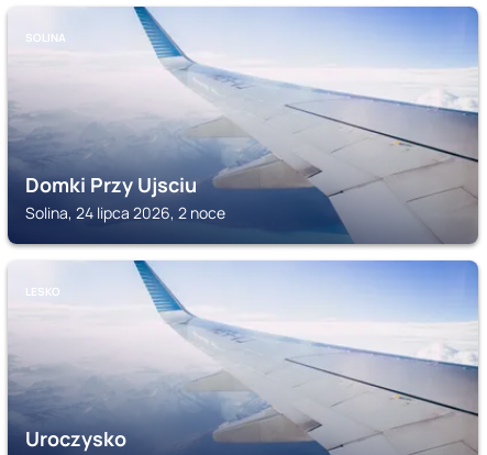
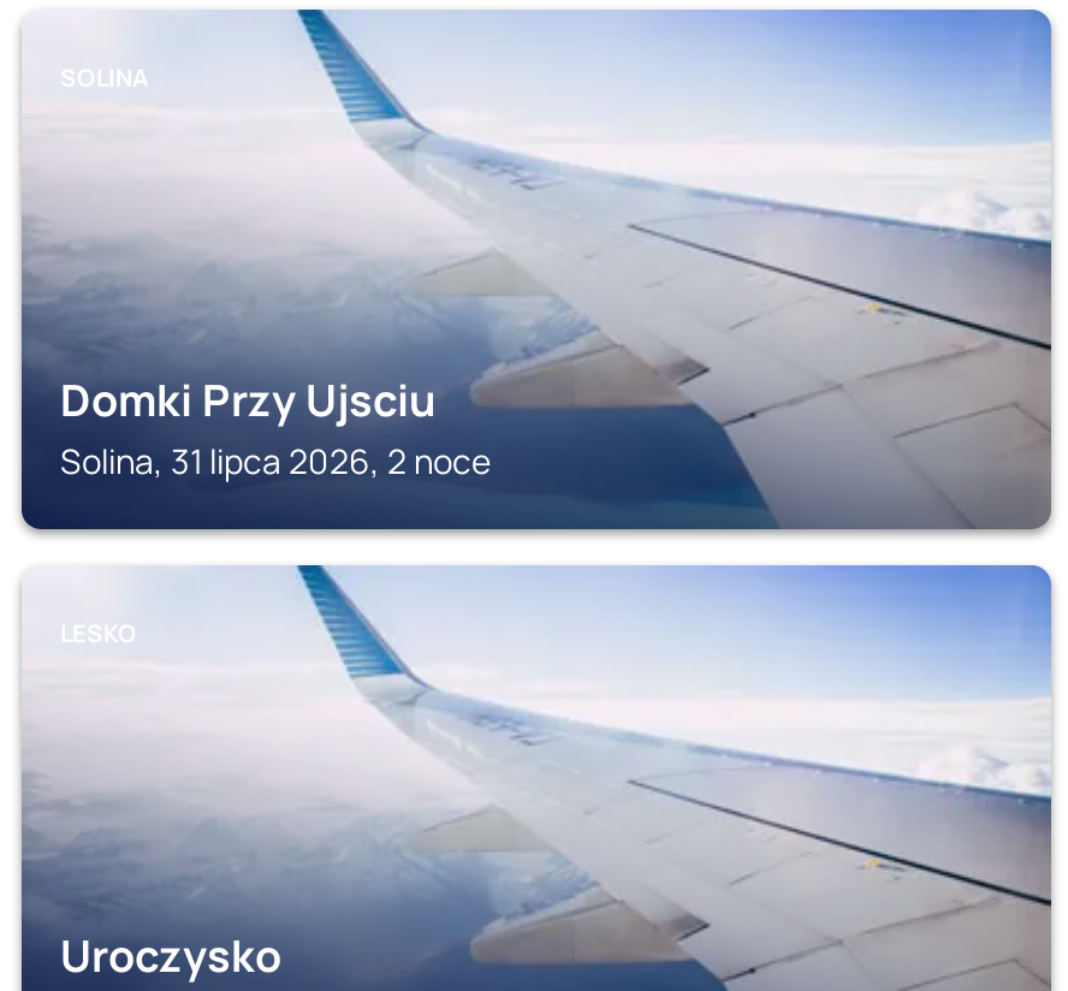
[25,202,225,223] Solina, 24 lipca 2026, 2 noce -> [60,438,491,483] Solina, 31 lipca 2026, 2 noce

